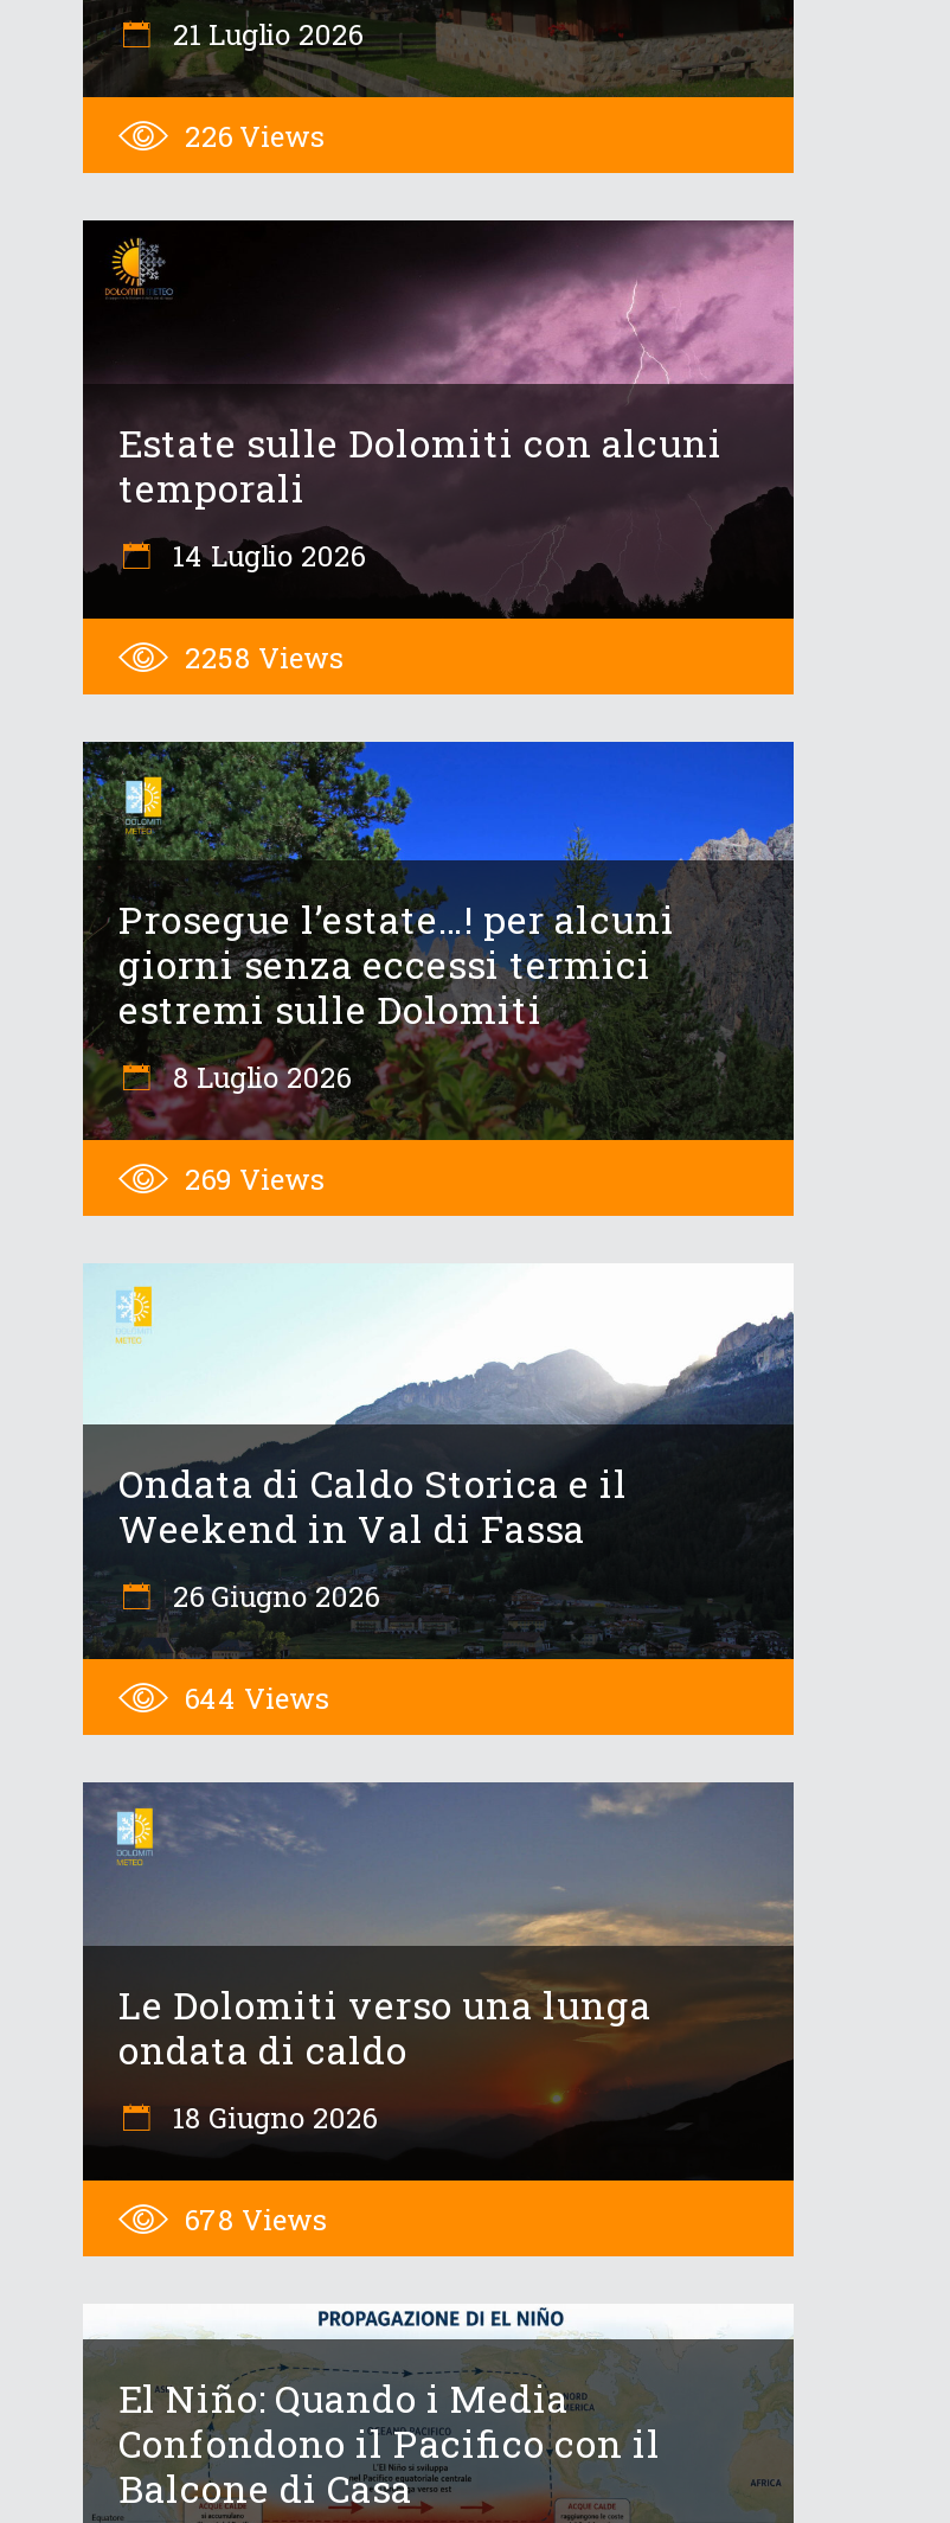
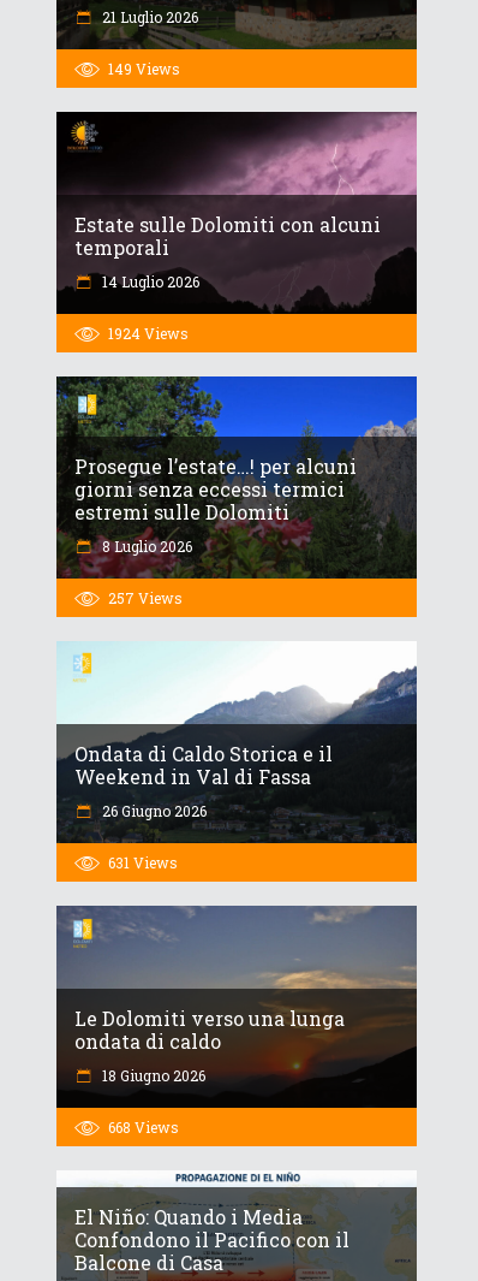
[185,116,327,154] 226 Views -> [108,59,180,78] 149 Views
[185,638,346,676] 2258 Views -> [108,324,189,343] 1924 Views
[185,1159,327,1197] 269 Views -> [108,588,183,607] 257 Views
[185,1680,332,1718] 644 Views -> [108,853,178,872] 631 Views
[185,2201,329,2239] 678 Views -> [108,1117,179,1137] 668 Views

